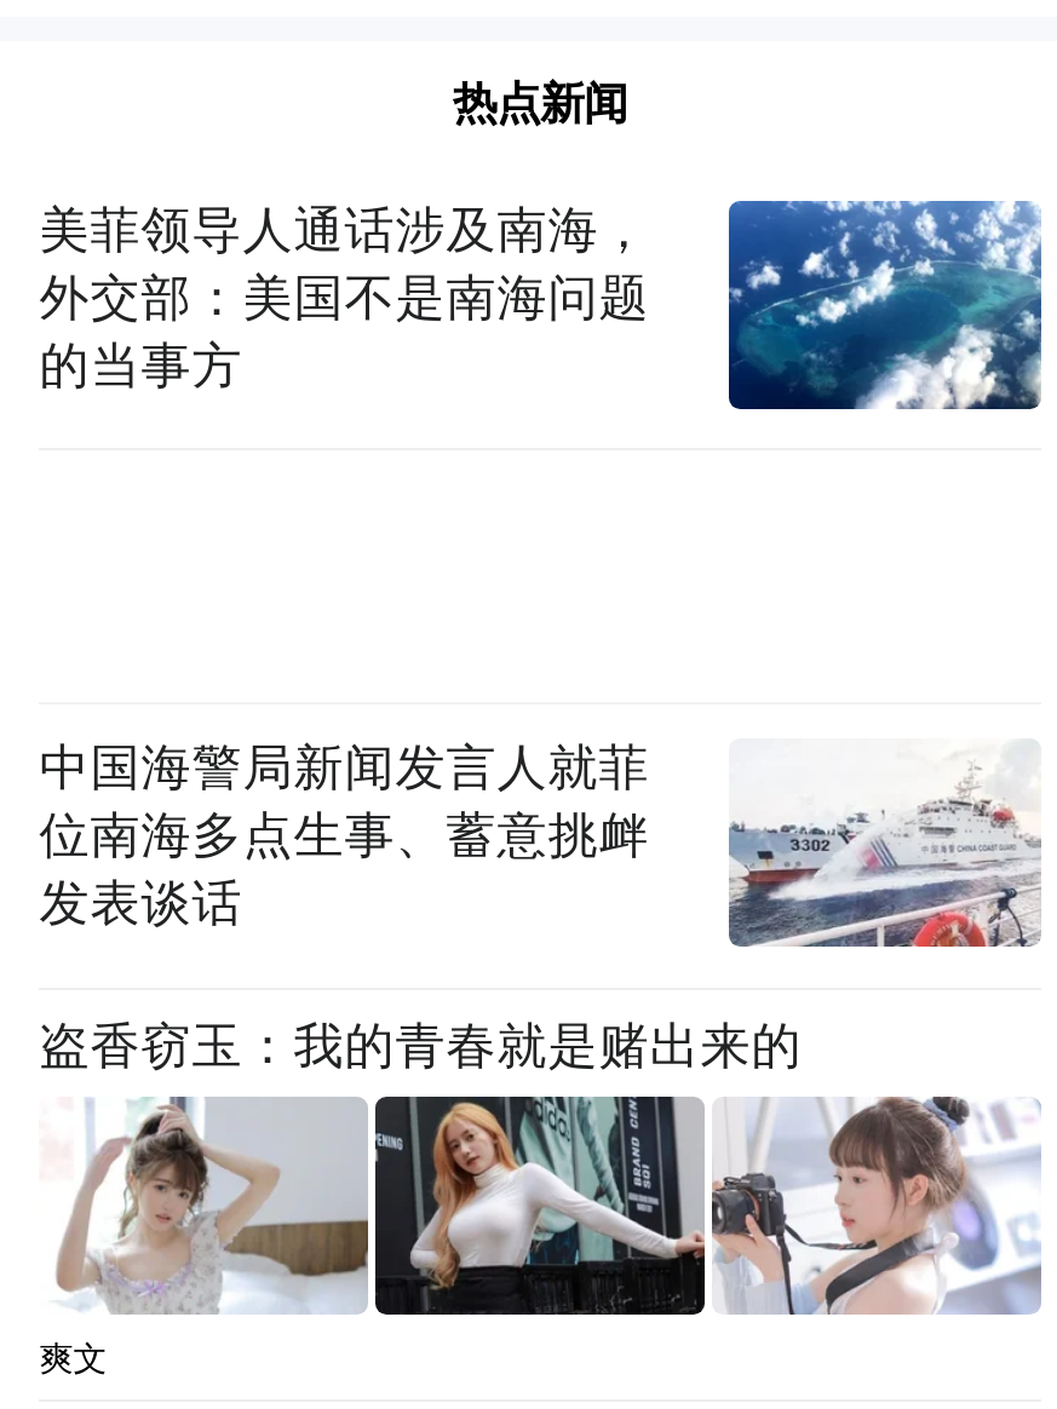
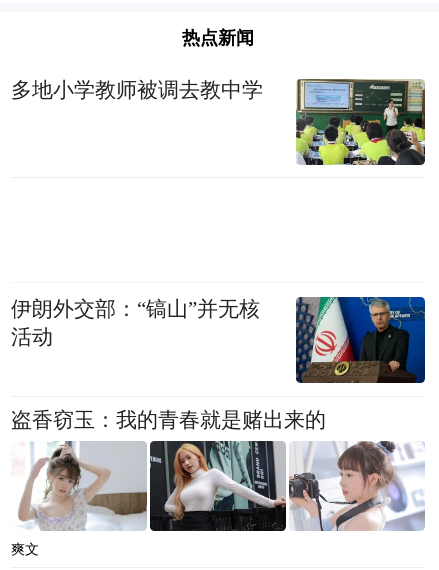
[39,197,1044,410] [image] | 美菲领导人通话涉及南海， | 外交部：美国不是南海问题 | 的当事方 -> [11,78,426,166] [image] | 多地小学教师被调去教中学
[39,741,1041,948] [image] | 中国海警局新闻发言人就菲 | 位南海多点生事、蓄意挑衅 | 发表谈话 -> [11,296,426,384] [image] | 伊朗外交部：“镐山”并无核 | 活动

